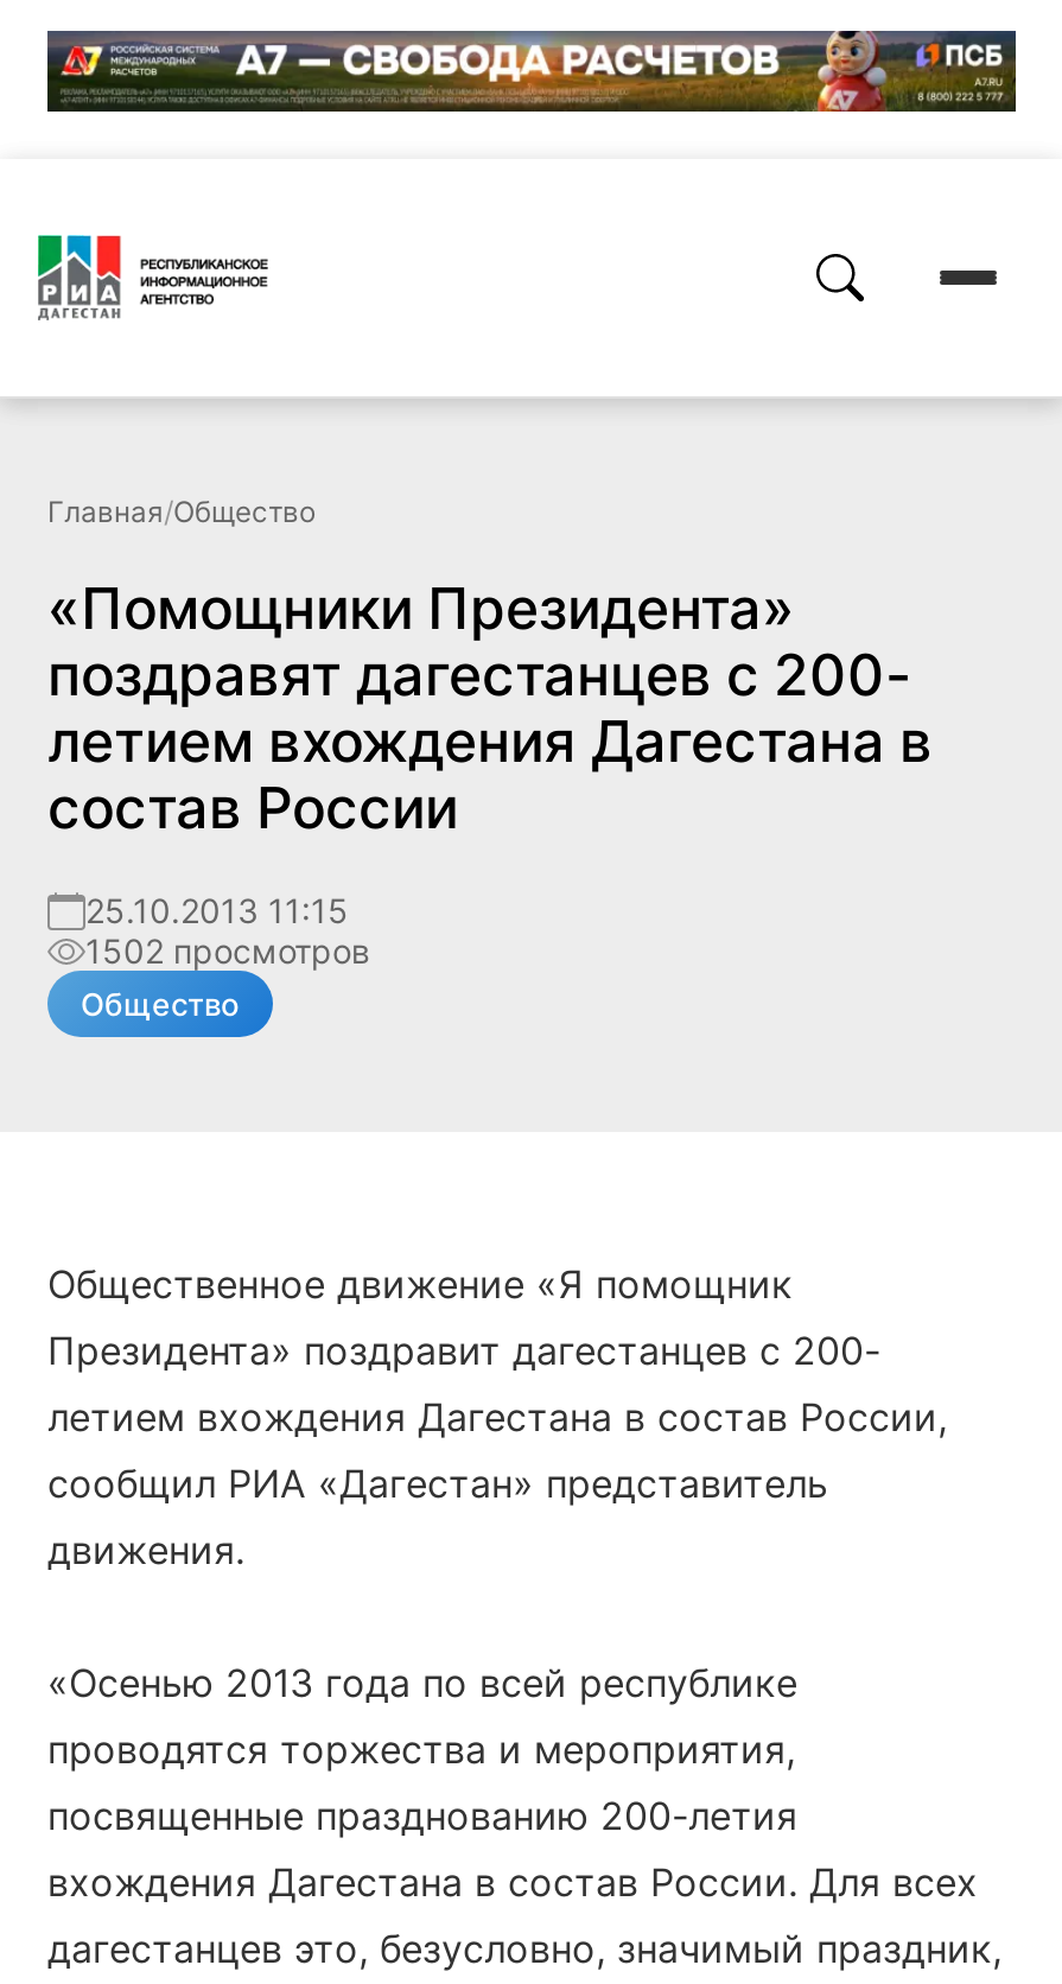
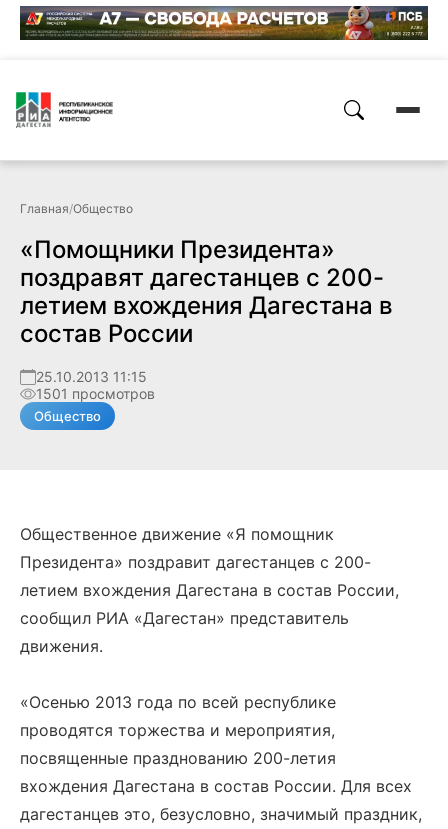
[85,930,370,971] 1502 просмотров -> [36,385,155,402] 1501 просмотров

